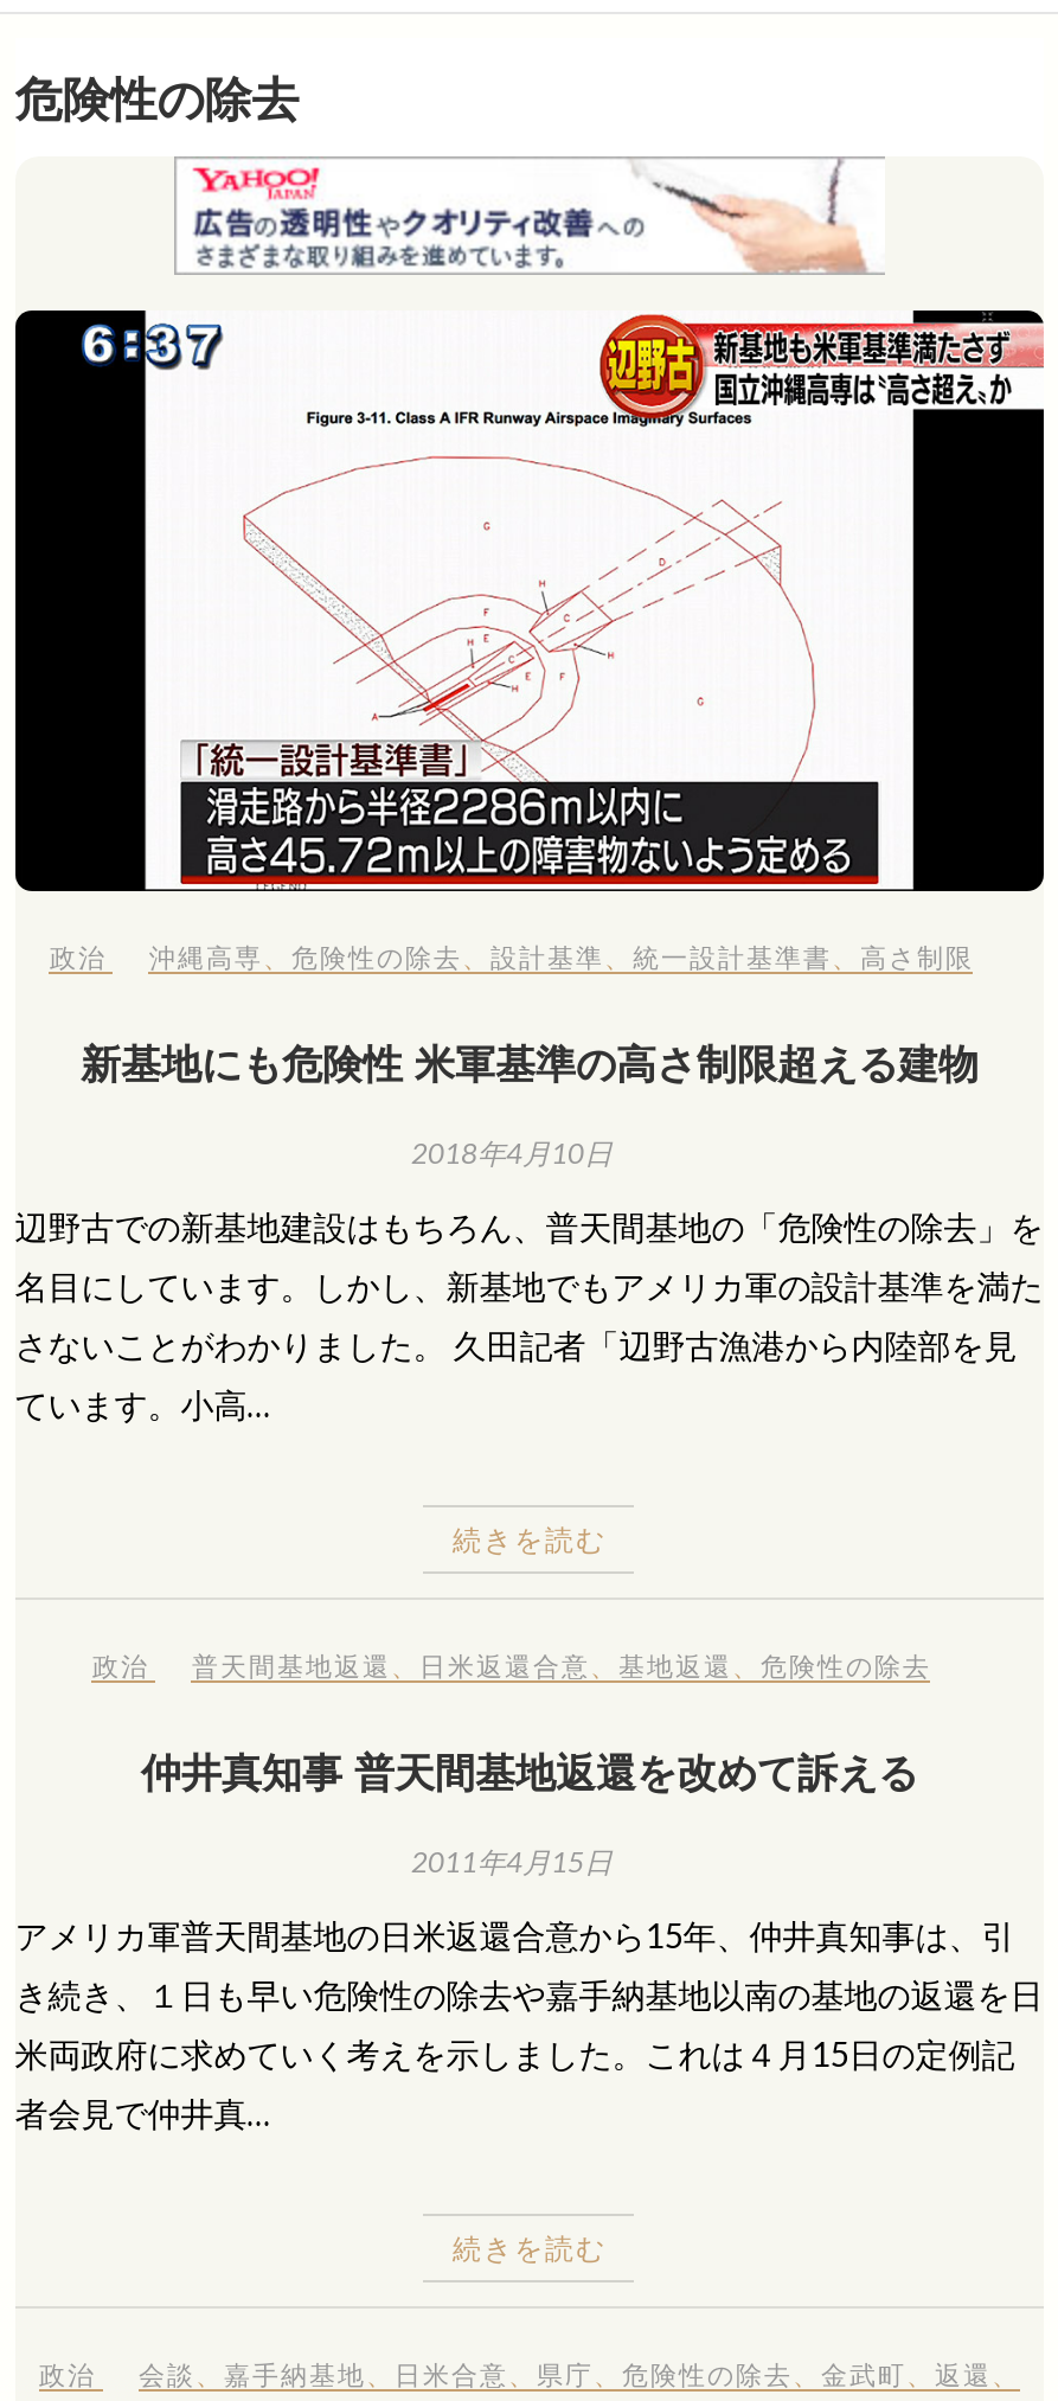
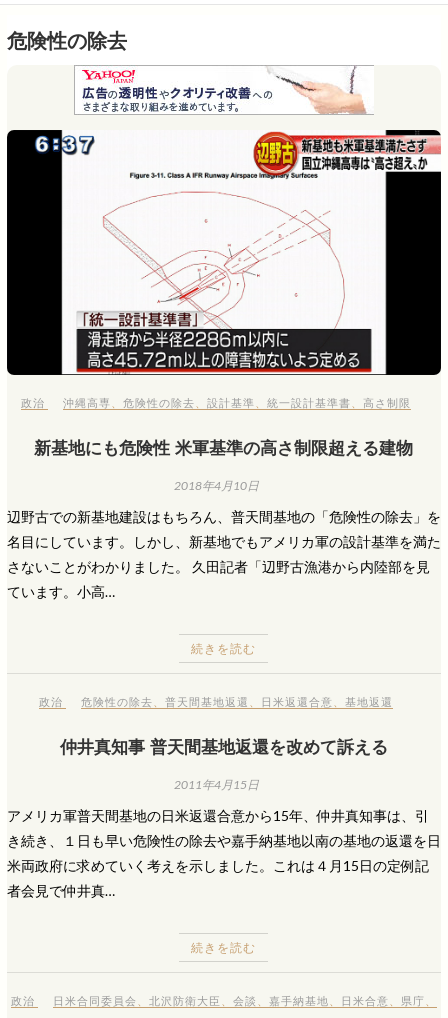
[192,1648,931,1679] 普天間基地返還、日米返還合意、基地返還、危険性の除去 -> [81,694,393,707] 危険性の除去、普天間基地返還、日米返還合意、基地返還
[139,2357,1020,2388] 会談、嘉手納基地、日米合意、県庁、危険性の除去、金武町、返還、 -> [53,993,437,1006] 日米合同委員会、北沢防衛大臣、会談、嘉手納基地、日米合意、県庁、

